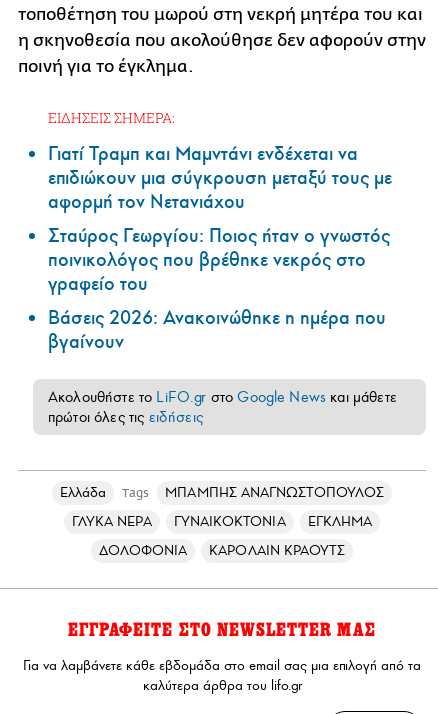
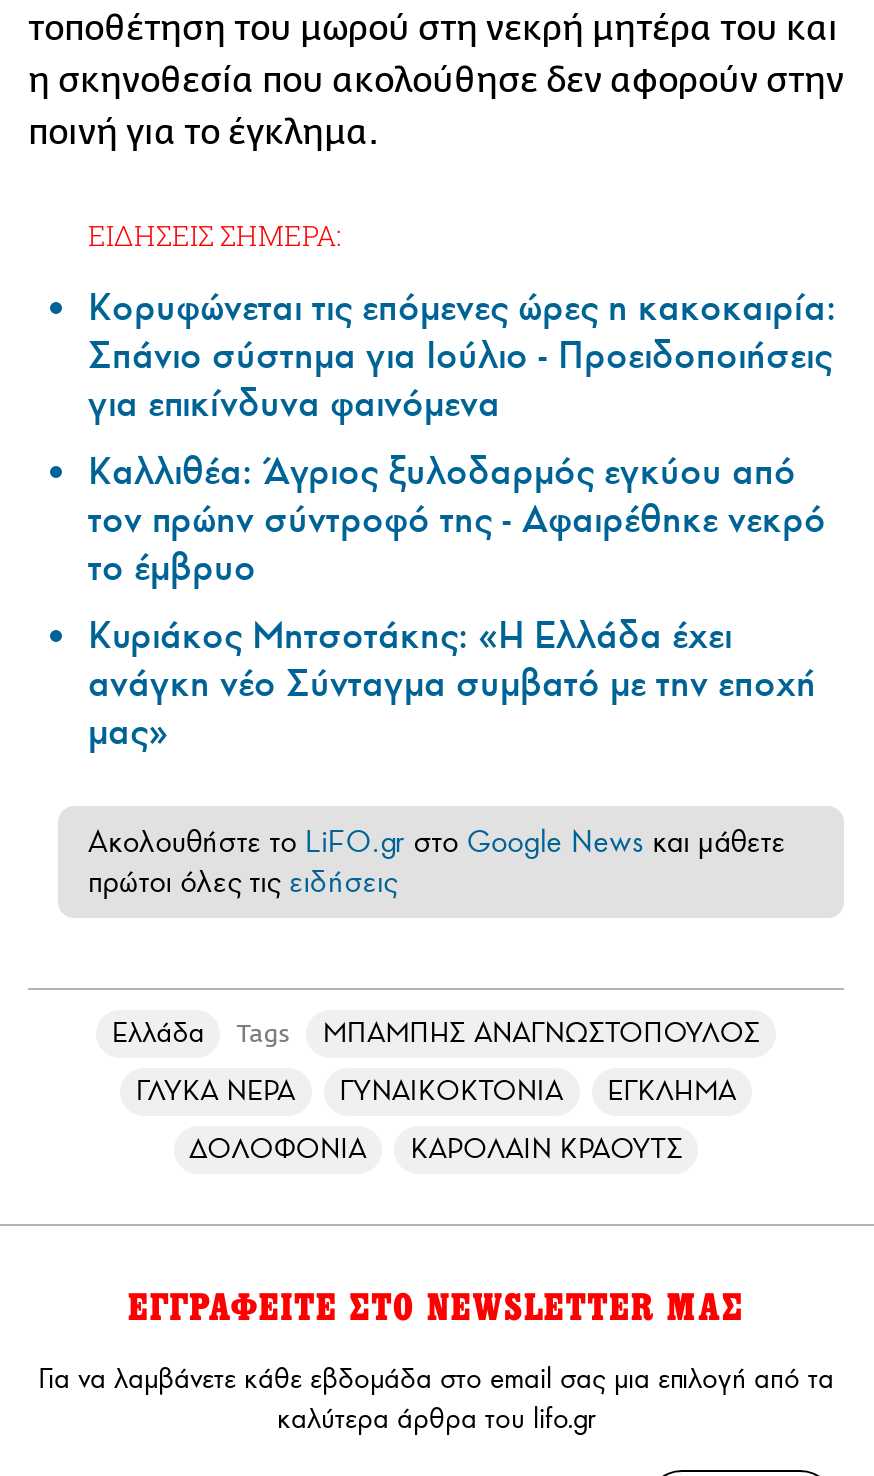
[48,142,392,354] Γιατί Τραμπ και Μαμντάνι ενδέχεται να | επιδιώκουν μια σύγκρουση μεταξύ τους με | αφορμή τον Νετανιάχου | Σταύρος Γεωργίου: Ποιος ήταν ο γνωστός | ποινικολόγος που βρέθηκε νεκρός στο | γραφείο του | Βάσεις 2026: Ανακοινώθηκε η ημέρα που | βγαίνουν -> [88,283,836,755] Κορυφώνεται τις επόμενες ώρες η κακοκαιρία: | Σπάνιο σύστημα για Ιούλιο - Προειδοποιήσεις | για επικίνδυνα φαινόμενα | Καλλιθέα: Άγριος ξυλοδαρμός εγκύου από | τον πρώην σύντροφό της - Αφαιρέθηκε νεκρό | το έμβρυο | Κυριάκος Μητσοτάκης: «Η Ελλάδα έχει | ανάγκη νέο Σύνταγμα συμβατό με την εποχή | μας»

